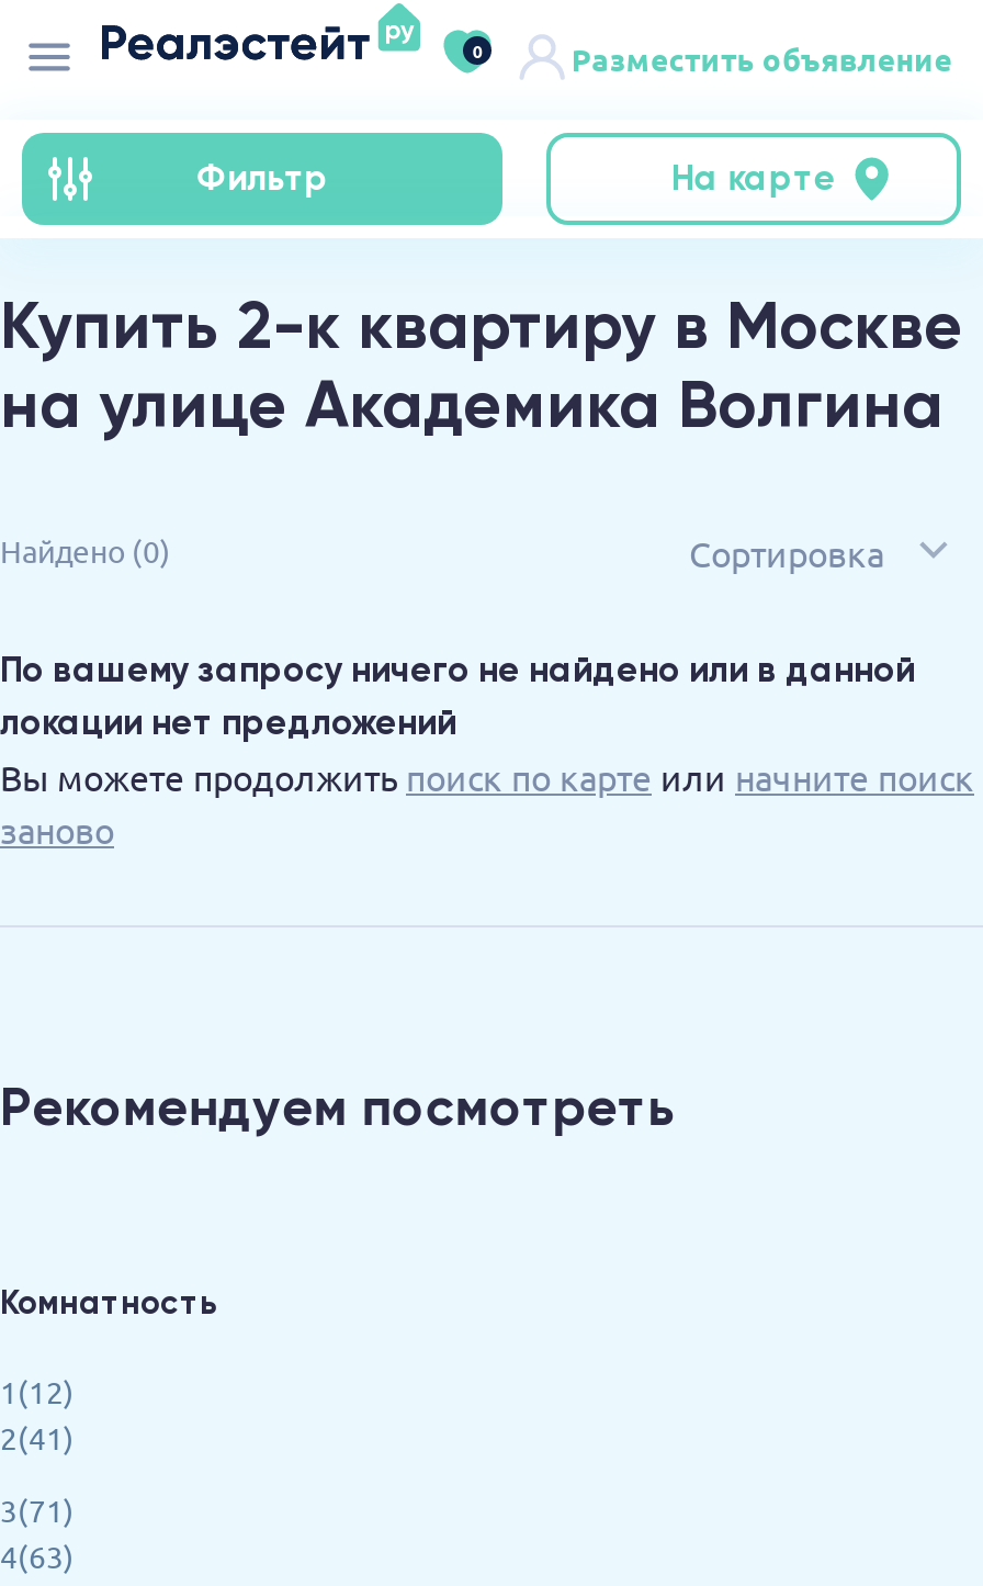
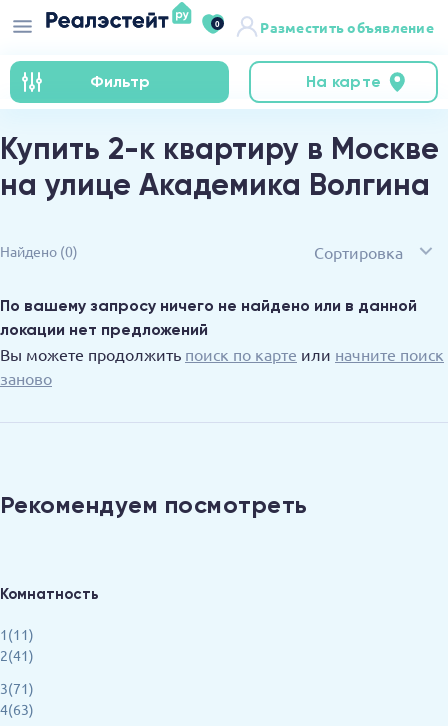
[0,1371,75,1411] 1(12) -> [0,625,34,643] 1(11)

